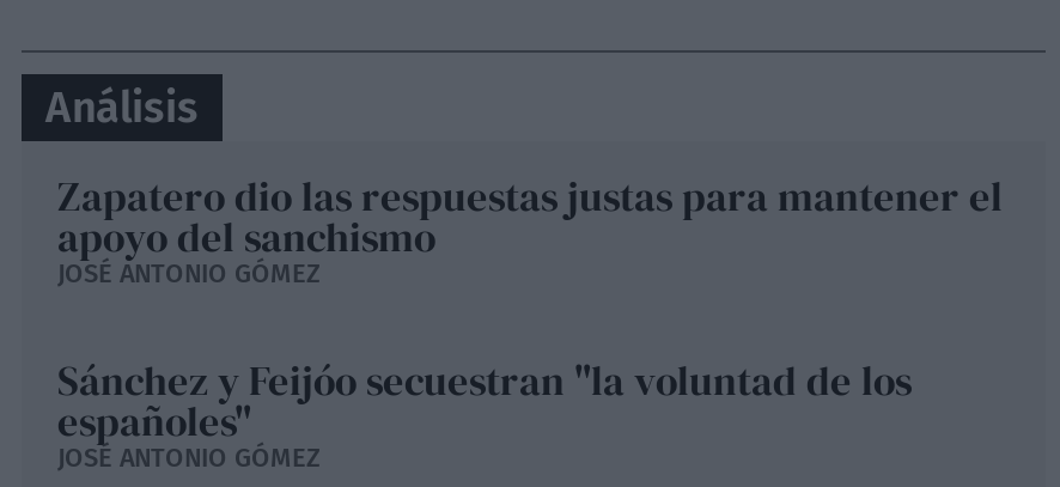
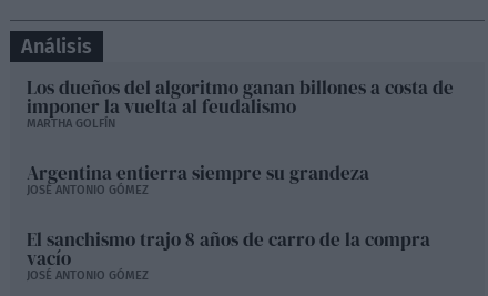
[57,168,1003,266] Zapatero dio las respuestas justas para mantener el | apoyo del sanchismo -> [27,74,454,186] Los dueños del algoritmo ganan billones a costa de | imponer la vuelta al feudalismo | MARTHA GOLFÍN | Argentina entierra siempre su grandeza
[57,352,912,450] Sánchez y Feijóo secuestran "la voluntad de los | españoles" -> [27,226,430,272] El sanchismo trajo 8 años de carro de la compra | vacío

